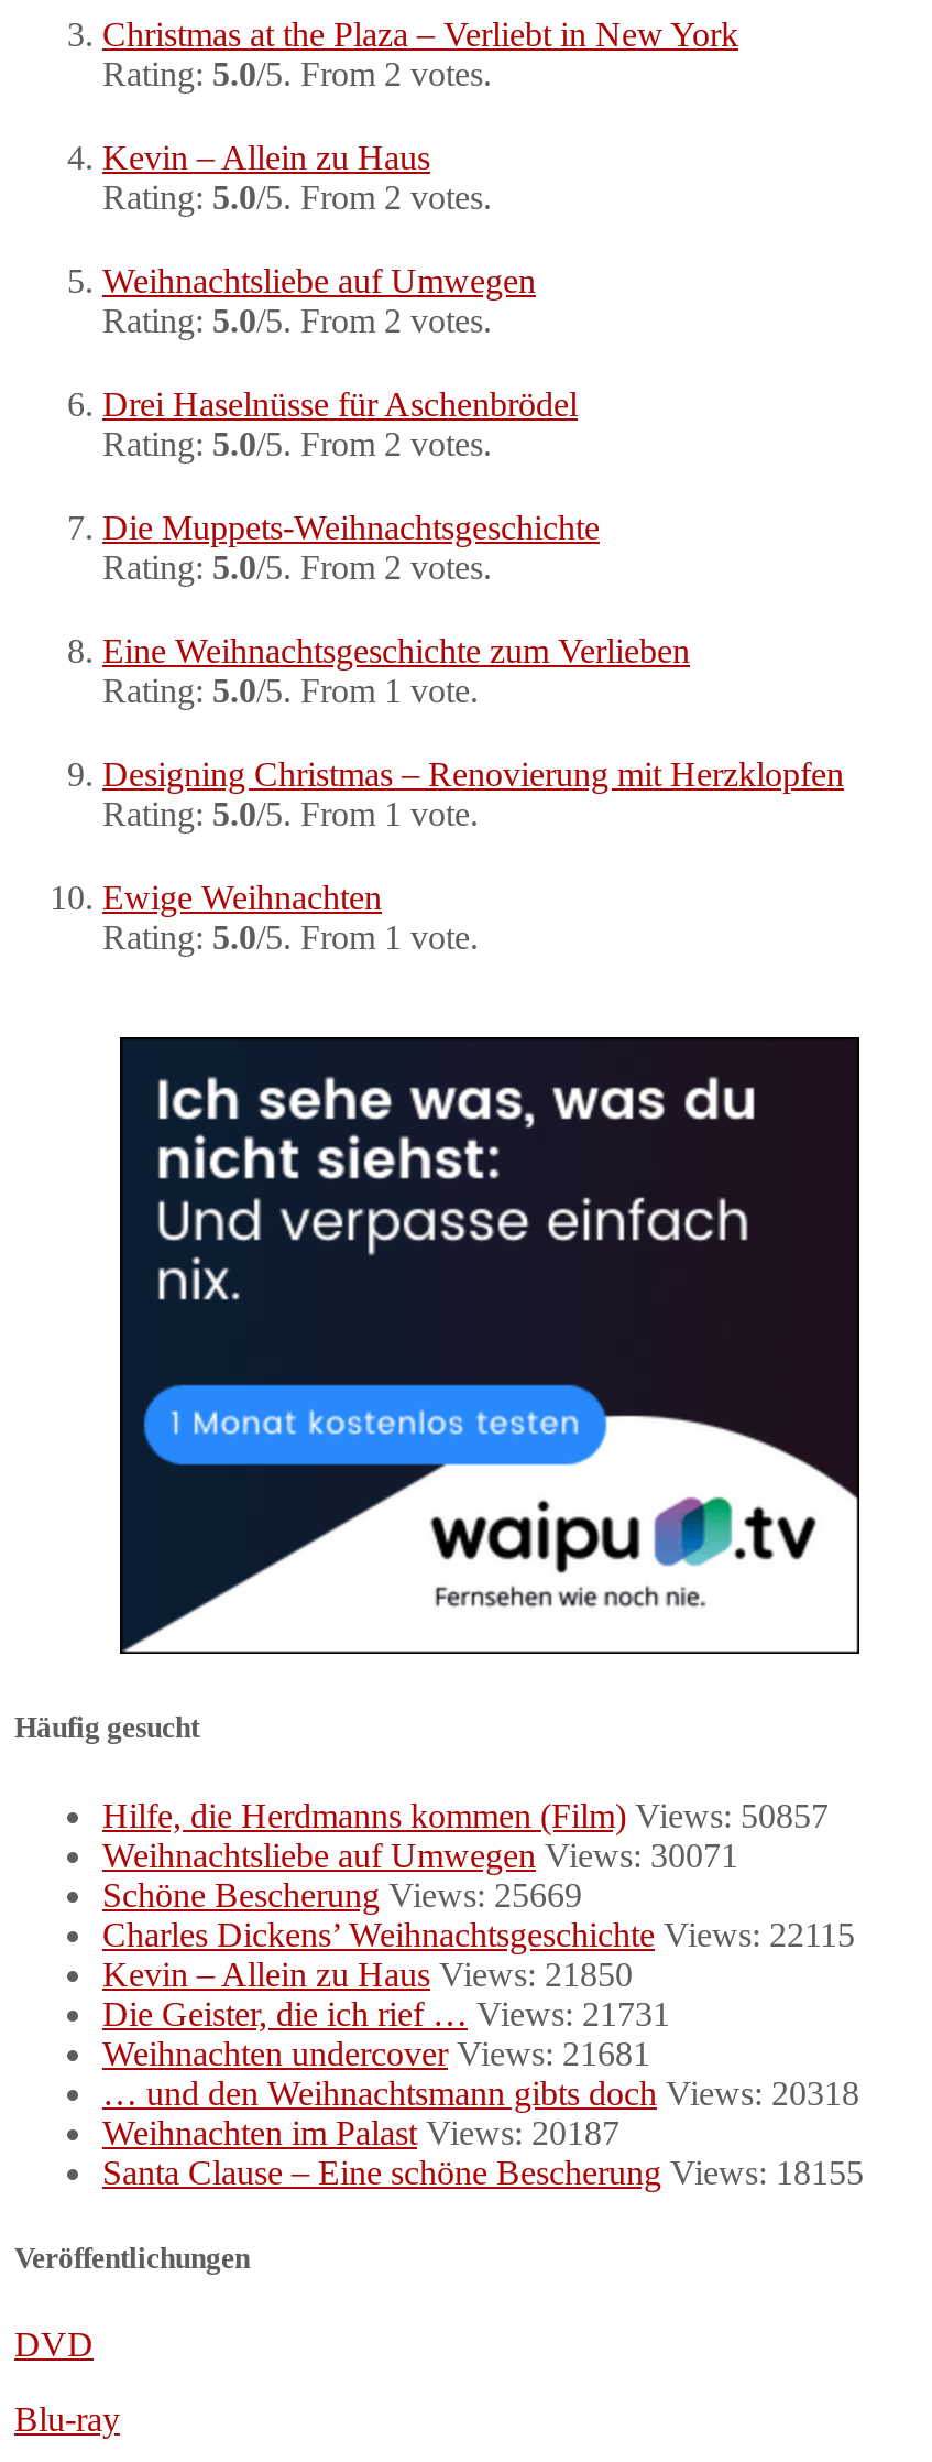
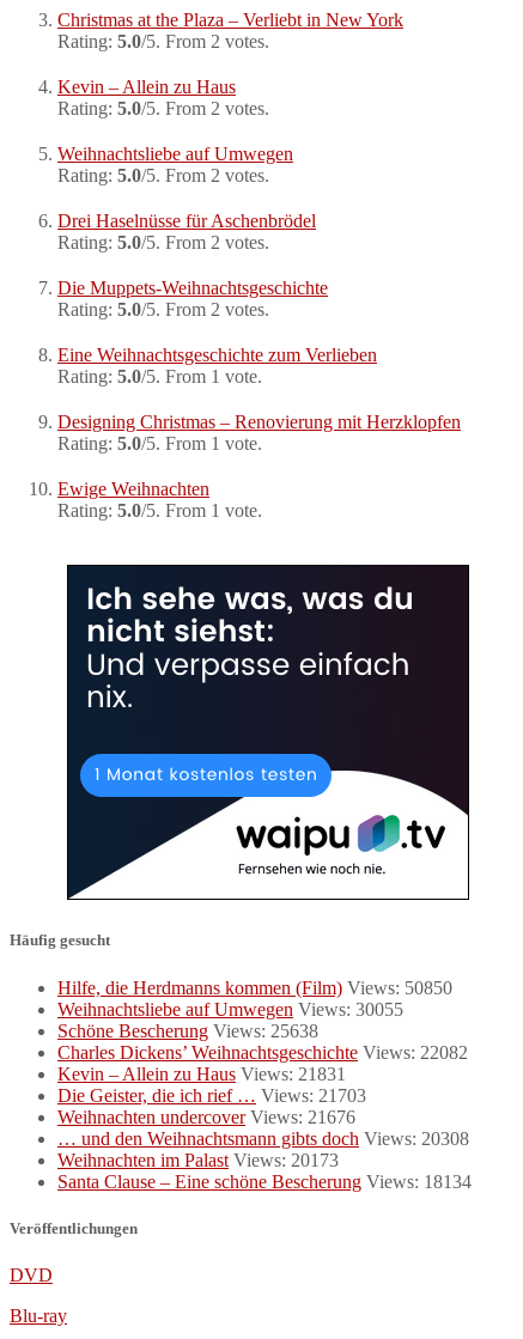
[102,1796,829,1833] Hilfe, die Herdmanns kommen (Film) Views: 50857 -> [57,977,452,997] Hilfe, die Herdmanns kommen (Film) Views: 50850
[102,1835,738,1873] Weihnachtsliebe auf Umwegen Views: 30071 -> [57,999,403,1019] Weihnachtsliebe auf Umwegen Views: 30055
[102,1875,582,1913] Schöne Bescherung Views: 25669 -> [57,1020,318,1040] Schöne Bescherung Views: 25638
[102,1915,855,1952] Charles Dickens’ Weihnachtsgeschichte Views: 22115 -> [57,1042,468,1062] Charles Dickens’ Weihnachtsgeschichte Views: 22082
[102,1954,633,1992] Kevin – Allein zu Haus Views: 21850 -> [57,1063,346,1084] Kevin – Allein zu Haus Views: 21831
[102,1994,670,2031] Die Geister, die ich rief … Views: 21731 -> [57,1085,366,1105] Die Geister, die ich rief … Views: 21703
[102,2034,650,2071] Weihnachten undercover Views: 21681 -> [57,1106,355,1127] Weihnachten undercover Views: 21676
[102,2073,859,2111] … und den Weihnachtsmann gibts doch Views: 20318 -> [57,1128,469,1148] … und den Weihnachtsmann gibts doch Views: 20308
[102,2113,619,2150] Weihnachten im Palast Views: 20187 -> [57,1149,339,1170] Weihnachten im Palast Views: 20173
[102,2153,864,2190] Santa Clause – Eine schöne Bescherung Views: 18155 -> [57,1171,472,1191] Santa Clause – Eine schöne Bescherung Views: 18134

